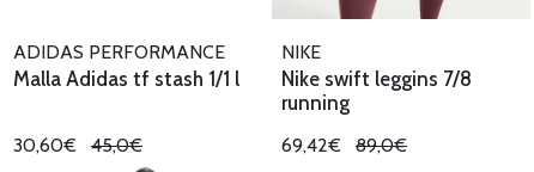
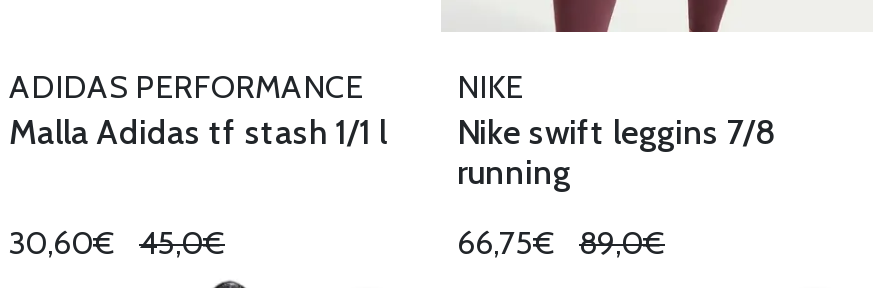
[281,133,407,156] 69,42€ 89,0€ -> [457,223,665,261] 66,75€ 89,0€

